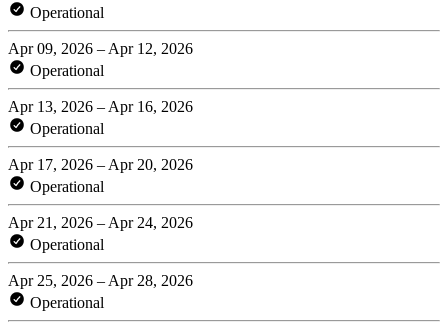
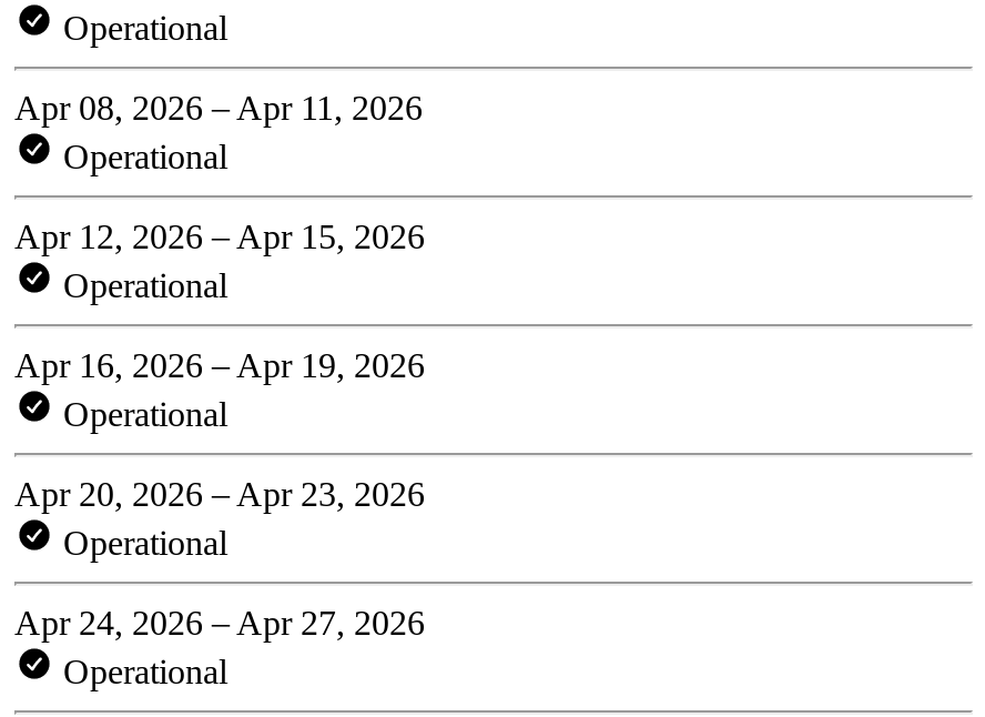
[8,40,193,57] Apr 09, 2026 – Apr 12, 2026 -> [14,89,423,126] Apr 08, 2026 – Apr 11, 2026
[8,98,193,115] Apr 13, 2026 – Apr 16, 2026 -> [14,217,425,255] Apr 12, 2026 – Apr 15, 2026
[8,156,193,173] Apr 17, 2026 – Apr 20, 2026 -> [14,346,425,384] Apr 16, 2026 – Apr 19, 2026
[8,214,193,231] Apr 21, 2026 – Apr 24, 2026 -> [14,475,425,513] Apr 20, 2026 – Apr 23, 2026
[8,272,193,289] Apr 25, 2026 – Apr 28, 2026 -> [14,604,425,641] Apr 24, 2026 – Apr 27, 2026

